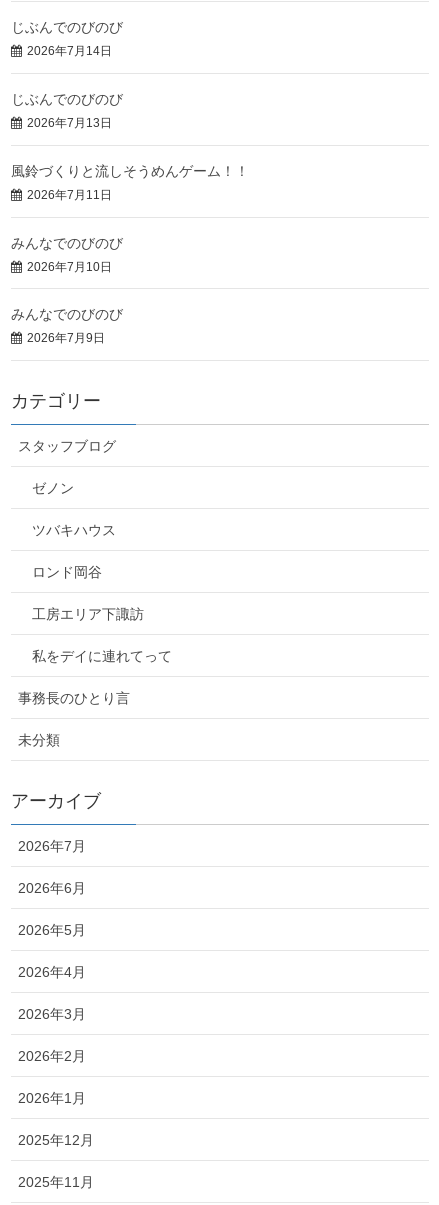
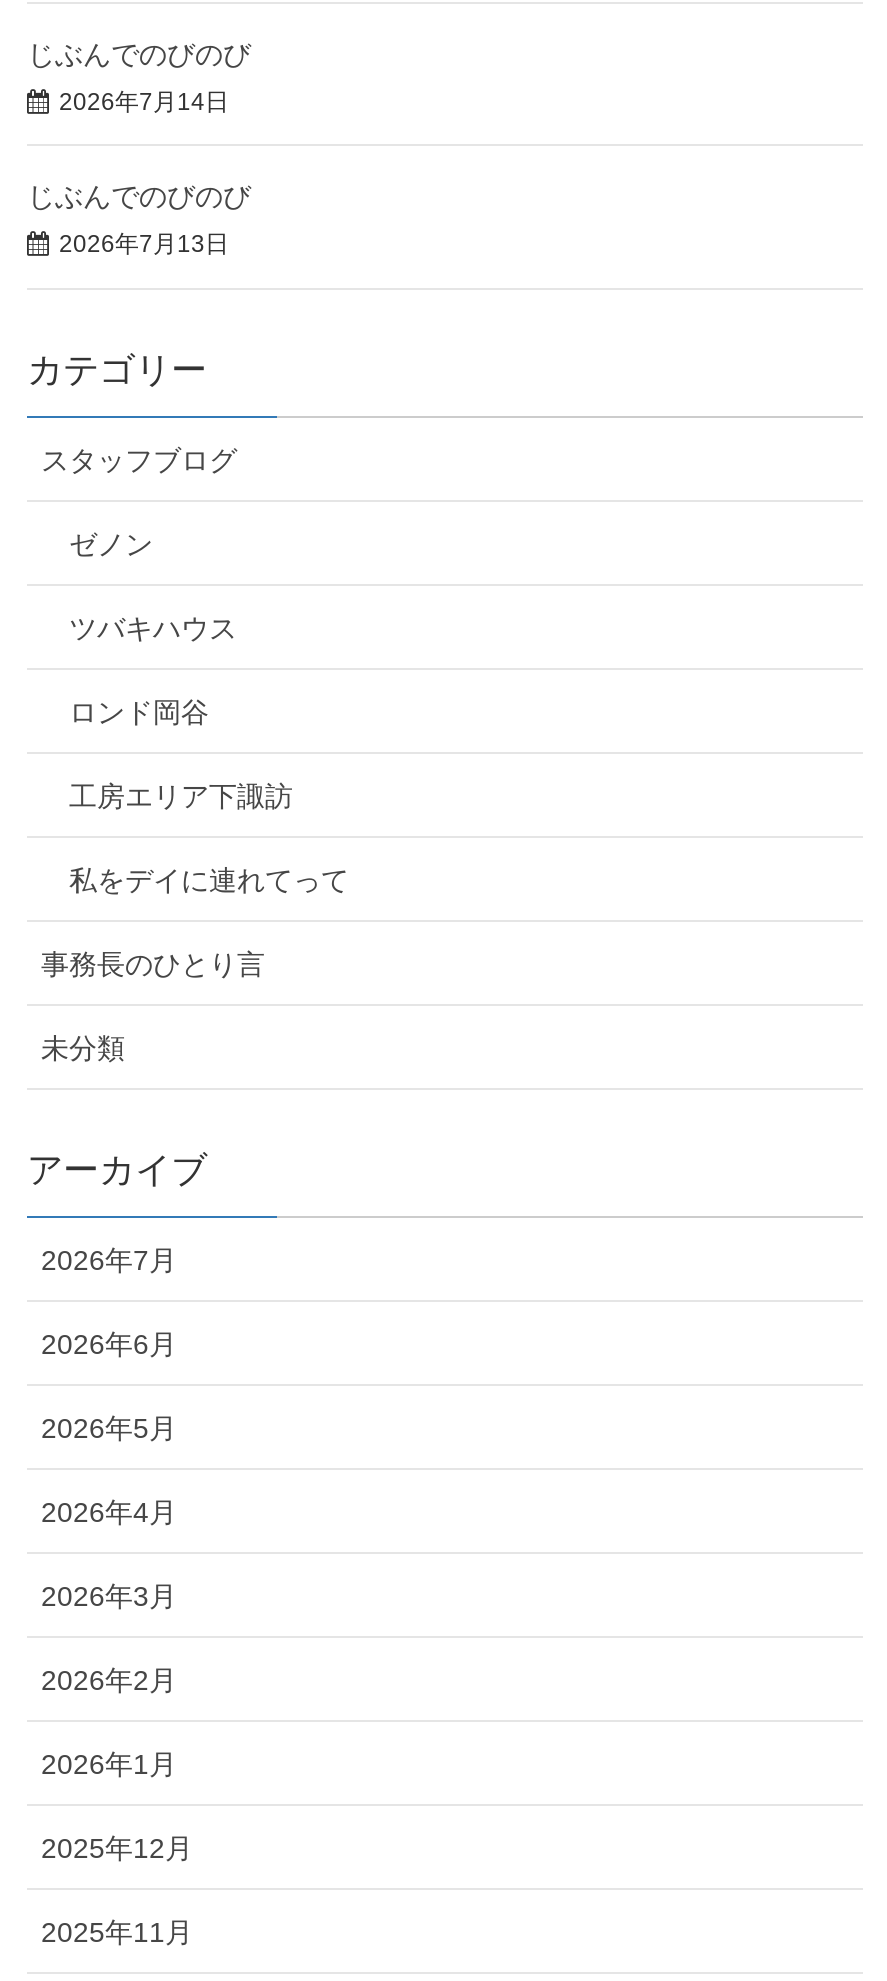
[11,163,249,345] 風鈴づくりと流しそうめんゲーム！！ | 2026年7月11日 | みんなでのびのび | 2026年7月10日 | みんなでのびのび | 2026年7月9日 -> none

